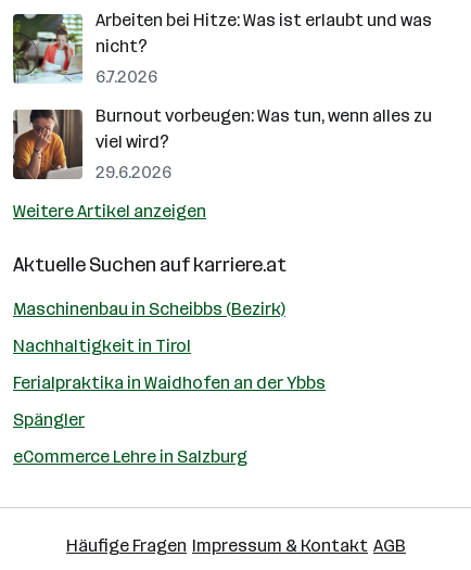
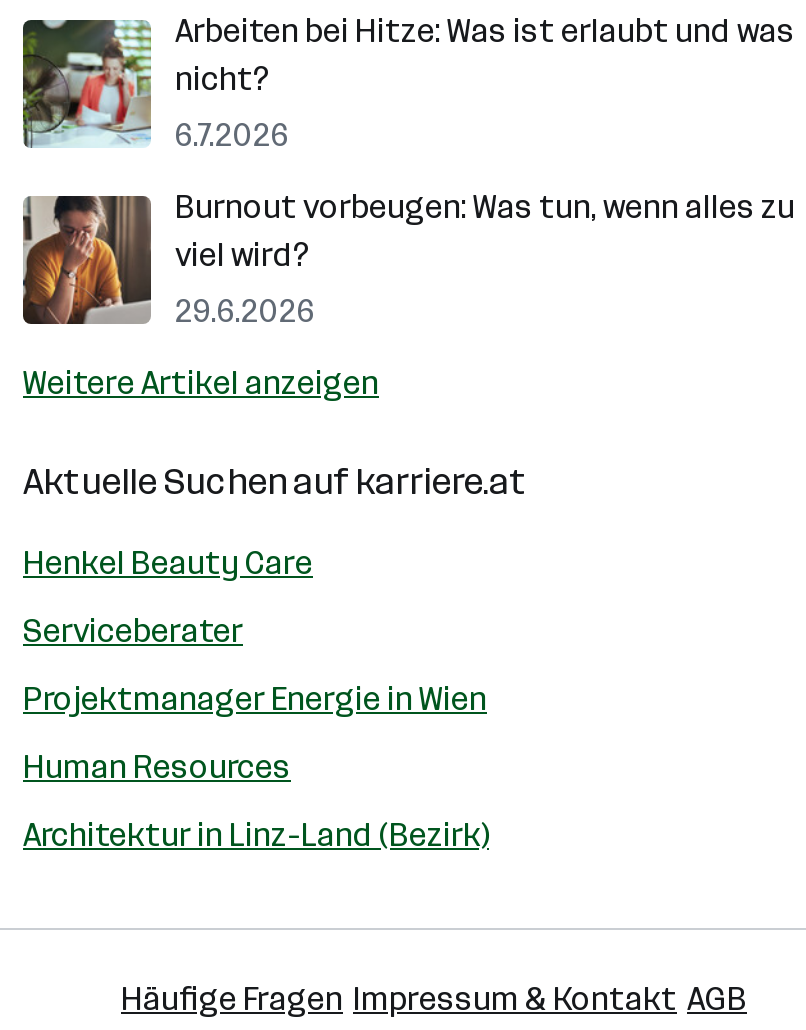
[13,299,285,319] Maschinenbau in Scheibbs (Bezirk) -> [23,544,313,582] Henkel Beauty Care
[13,335,191,356] Nachhaltigkeit in Tirol -> [23,612,243,650] Serviceberater
[13,372,326,393] Ferialpraktika in Waidhofen an der Ybbs -> [23,680,487,718] Projektmanager Energie in Wien
[13,409,85,430] Spängler -> [23,748,291,786] Human Resources
[13,446,247,467] eCommerce Lehre in Salzburg -> [23,816,489,854] Architektur in Linz-Land (Bezirk)

